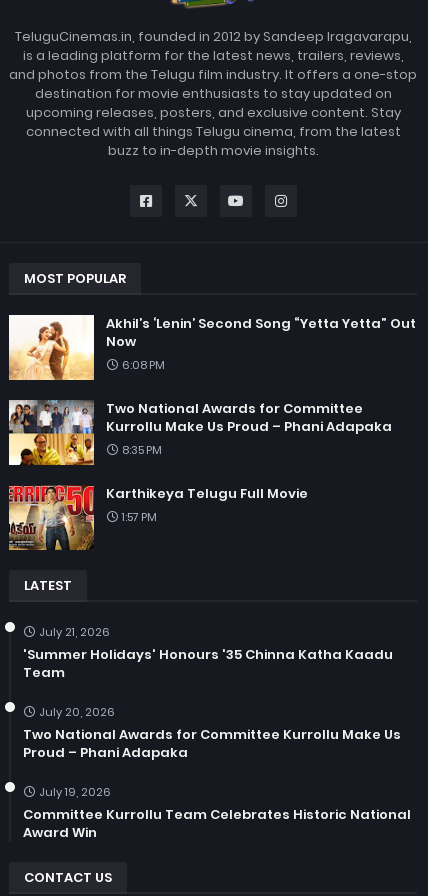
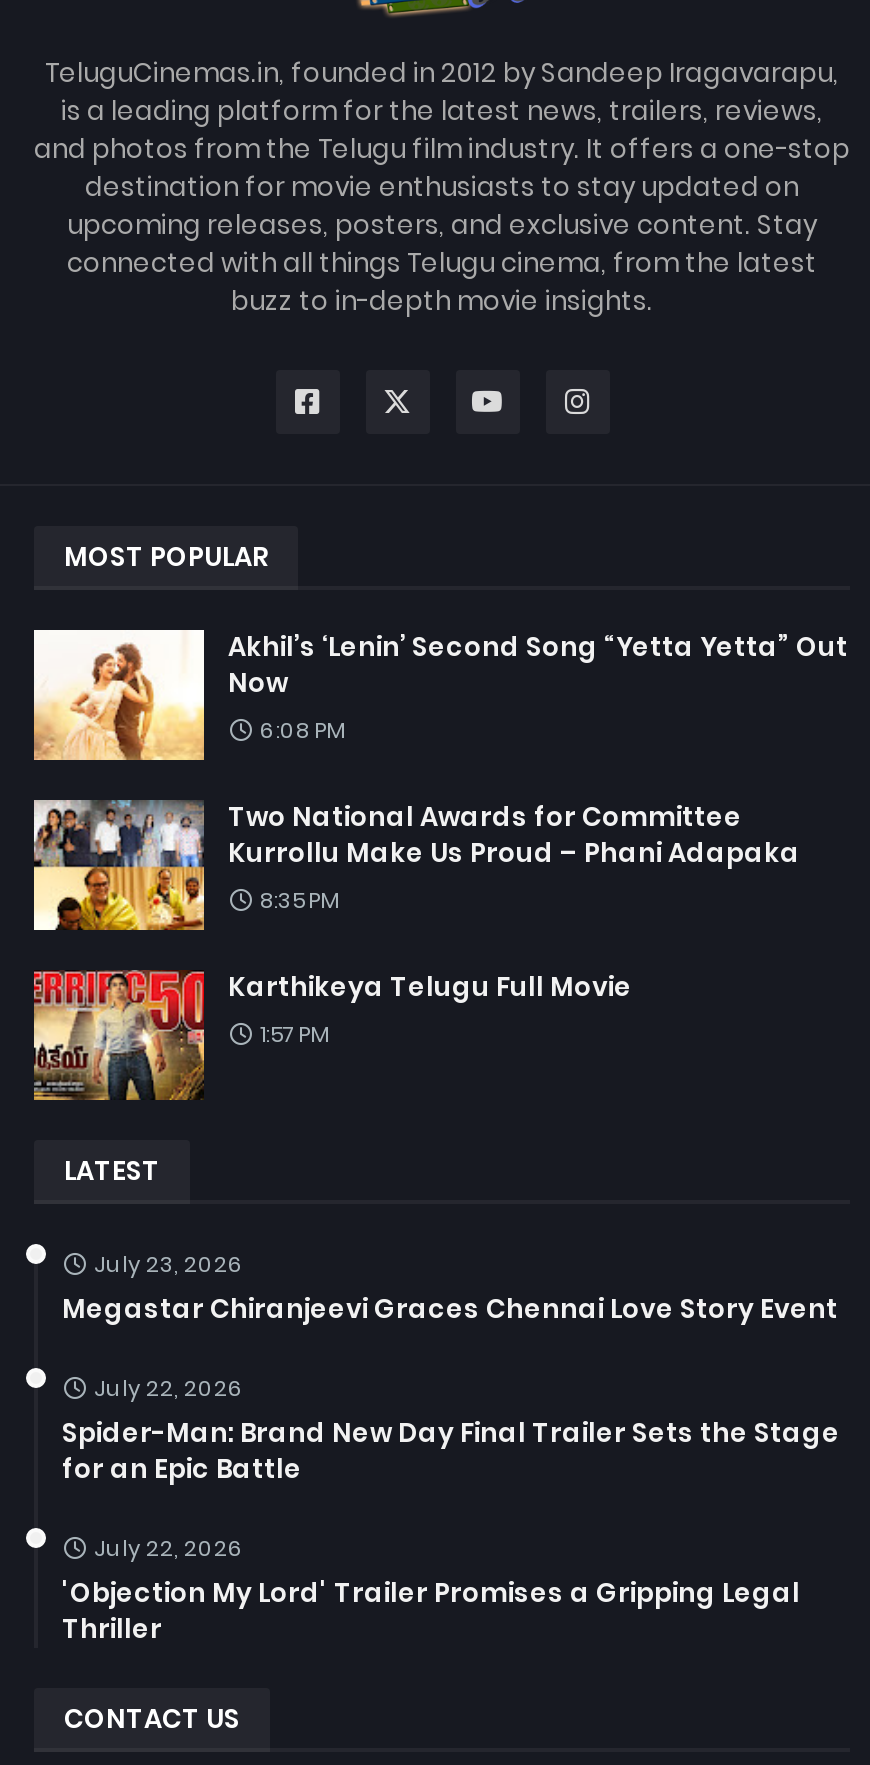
[23,624,393,682] July 21, 2026 | 'Summer Holidays' Honours '35 Chinna Katha Kaadu | Team -> [62,1248,838,1328] July 23, 2026 | Megastar Chiranjeevi Graces Chennai Love Story Event
[23,704,401,762] July 20, 2026 | Two National Awards for Committee Kurrollu Make Us | Proud – Phani Adapaka -> [62,1372,840,1488] July 22, 2026 | Spider-Man: Brand New Day Final Trailer Sets the Stage | for an Epic Battle
[23,784,411,842] July 19, 2026 | Committee Kurrollu Team Celebrates Historic National | Award Win -> [62,1532,800,1648] July 22, 2026 | 'Objection My Lord' Trailer Promises a Gripping Legal | Thriller

